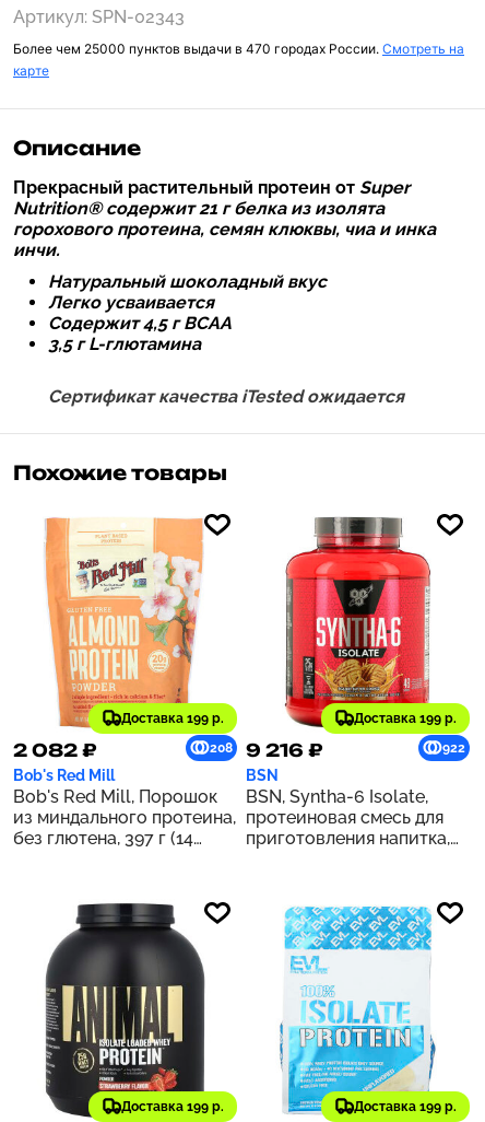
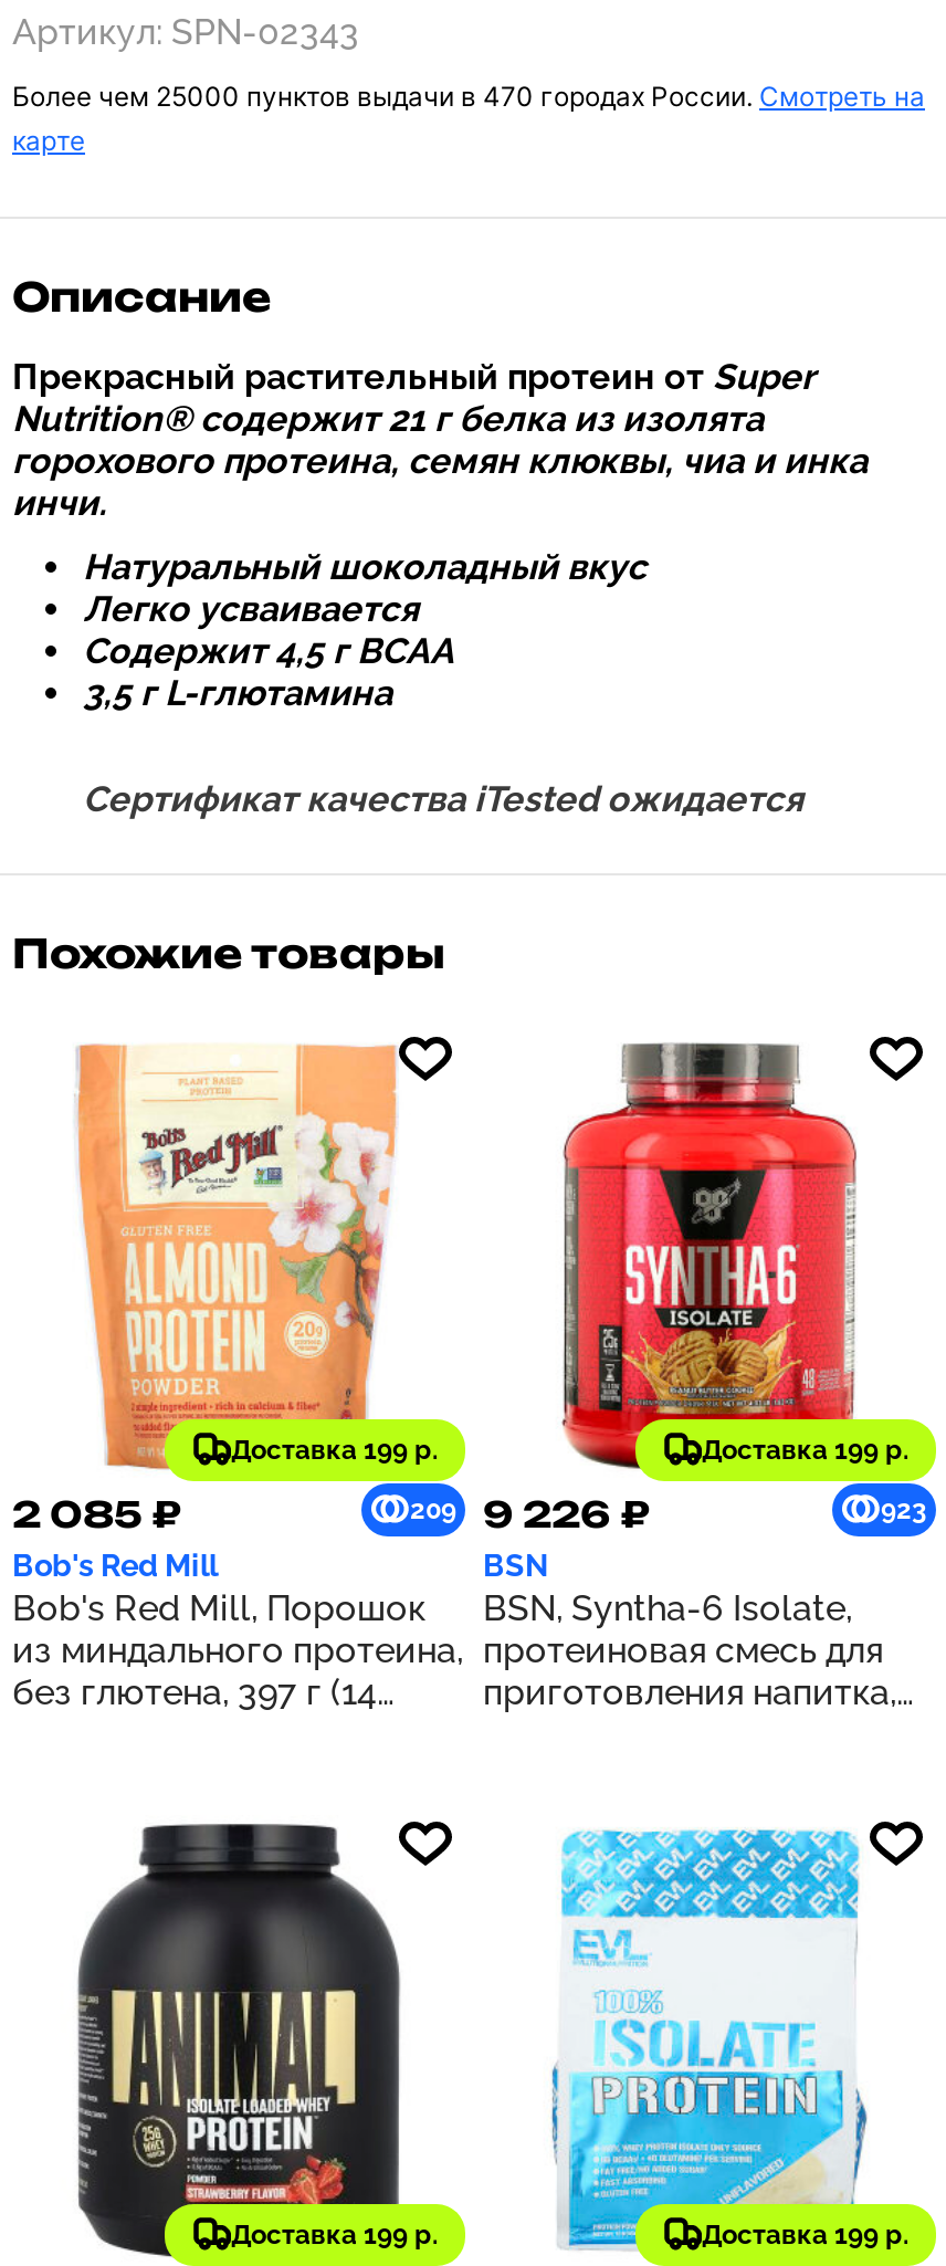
[13,739,97,761] 2 082 ₽ -> [12,1491,182,1535] 2 085 ₽
[210,740,233,756] 208 -> [410,1494,456,1525] 209
[246,739,323,761] 9 216 ₽ -> [483,1491,651,1535] 9 226 ₽
[442,740,465,756] 922 -> [881,1494,927,1525] 923

